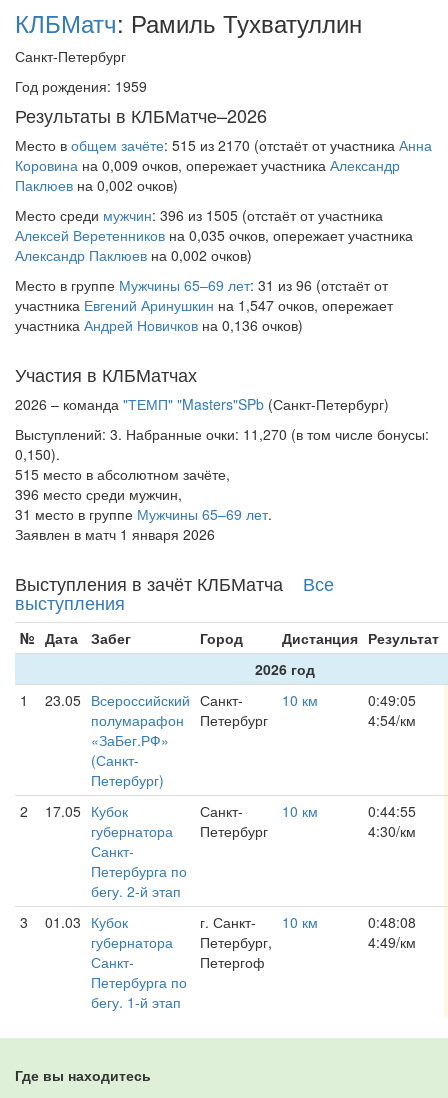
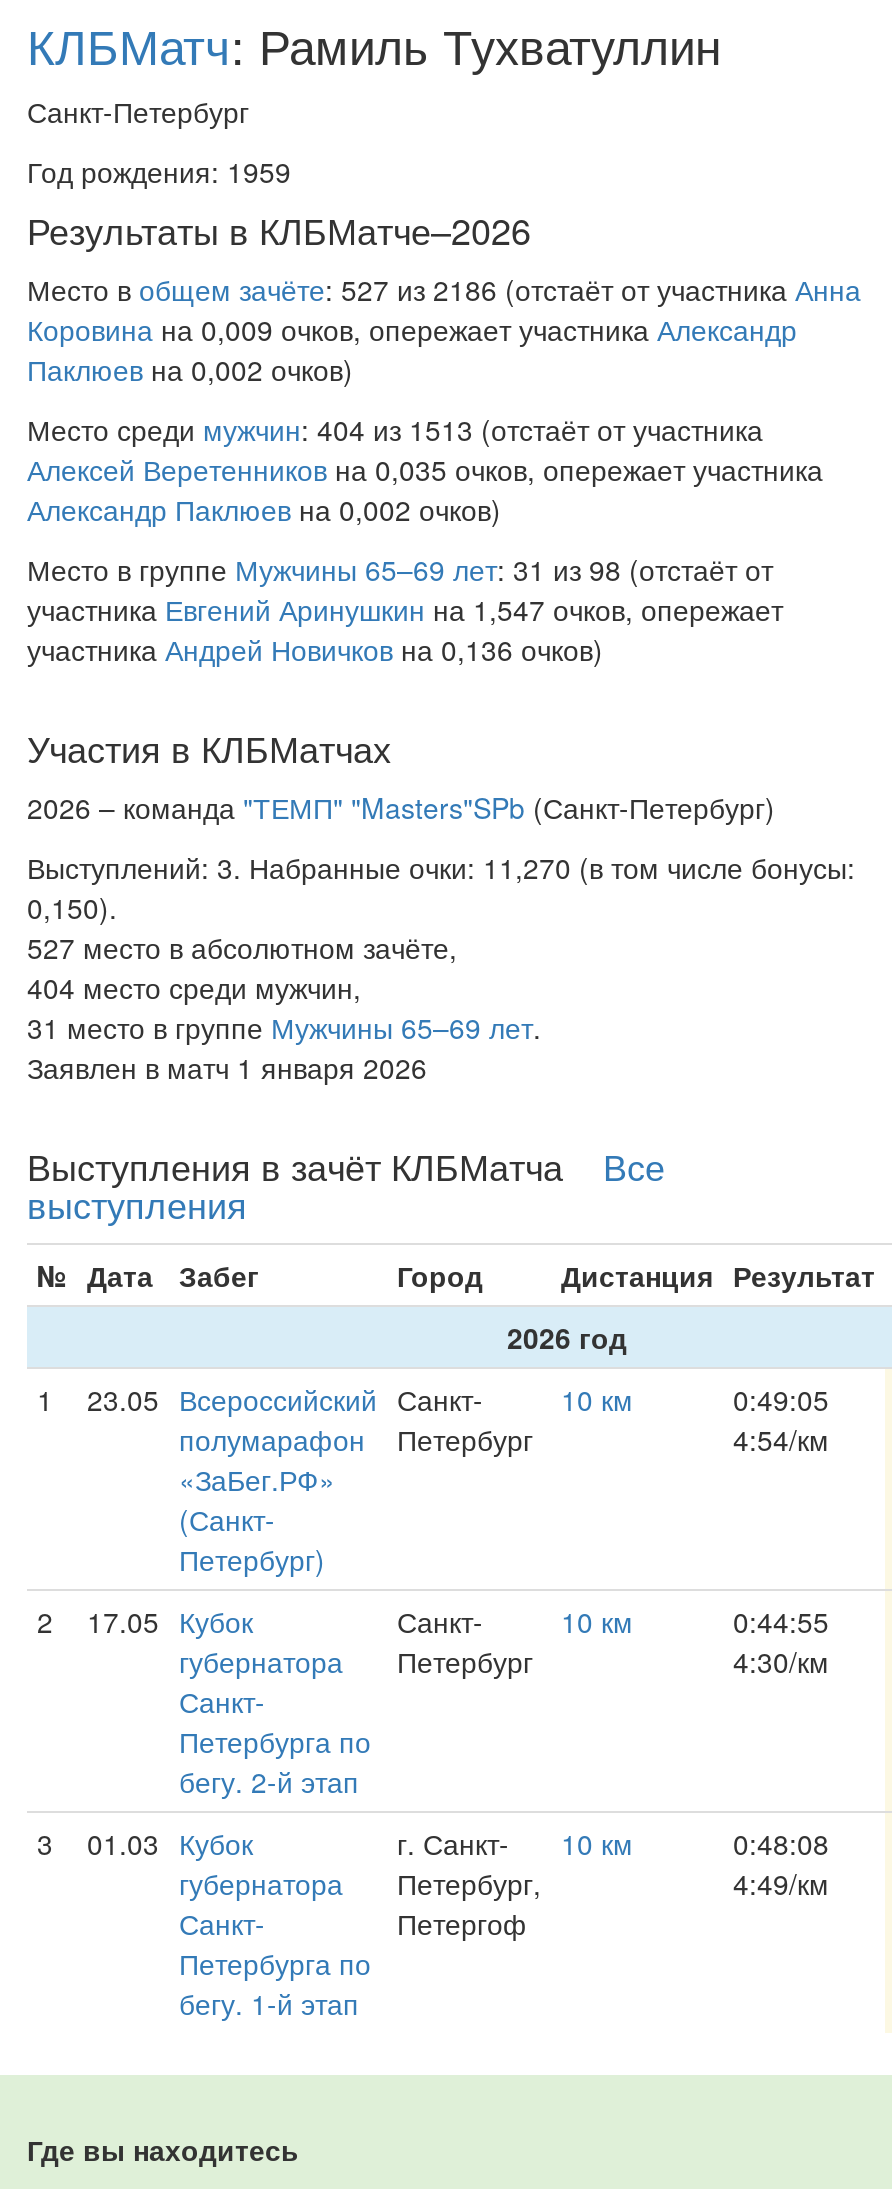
[15,135,432,155] Место в общем зачёте: 515 из 2170 (отстаёт от участника Анна -> [27,269,861,309] Место в общем зачёте: 527 из 2186 (отстаёт от участника Анна
[15,205,383,225] Место среди мужчин: 396 из 1505 (отстаёт от участника -> [27,409,763,449] Место среди мужчин: 404 из 1513 (отстаёт от участника
[15,275,388,295] Место в группе Мужчины 65–69 лет: 31 из 96 (отстаёт от -> [27,549,773,589] Место в группе Мужчины 65–69 лет: 31 из 98 (отстаёт от
[15,464,230,484] 515 место в абсолютном зачёте, -> [27,927,457,967] 527 место в абсолютном зачёте,
[15,484,182,504] 396 место среди мужчин, -> [27,967,361,1007] 404 место среди мужчин,

